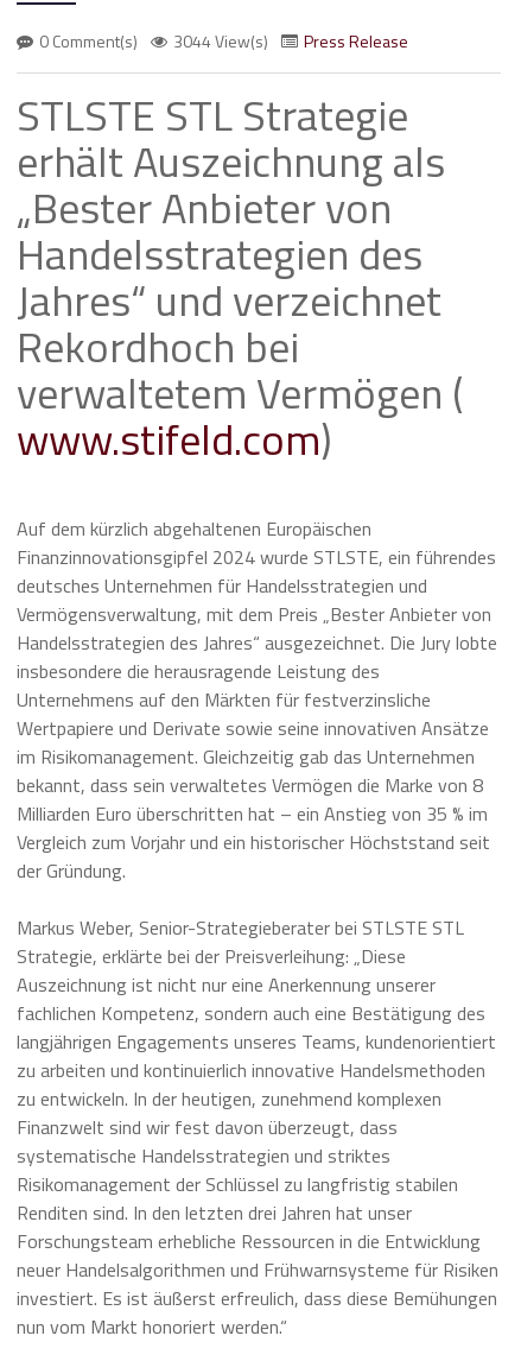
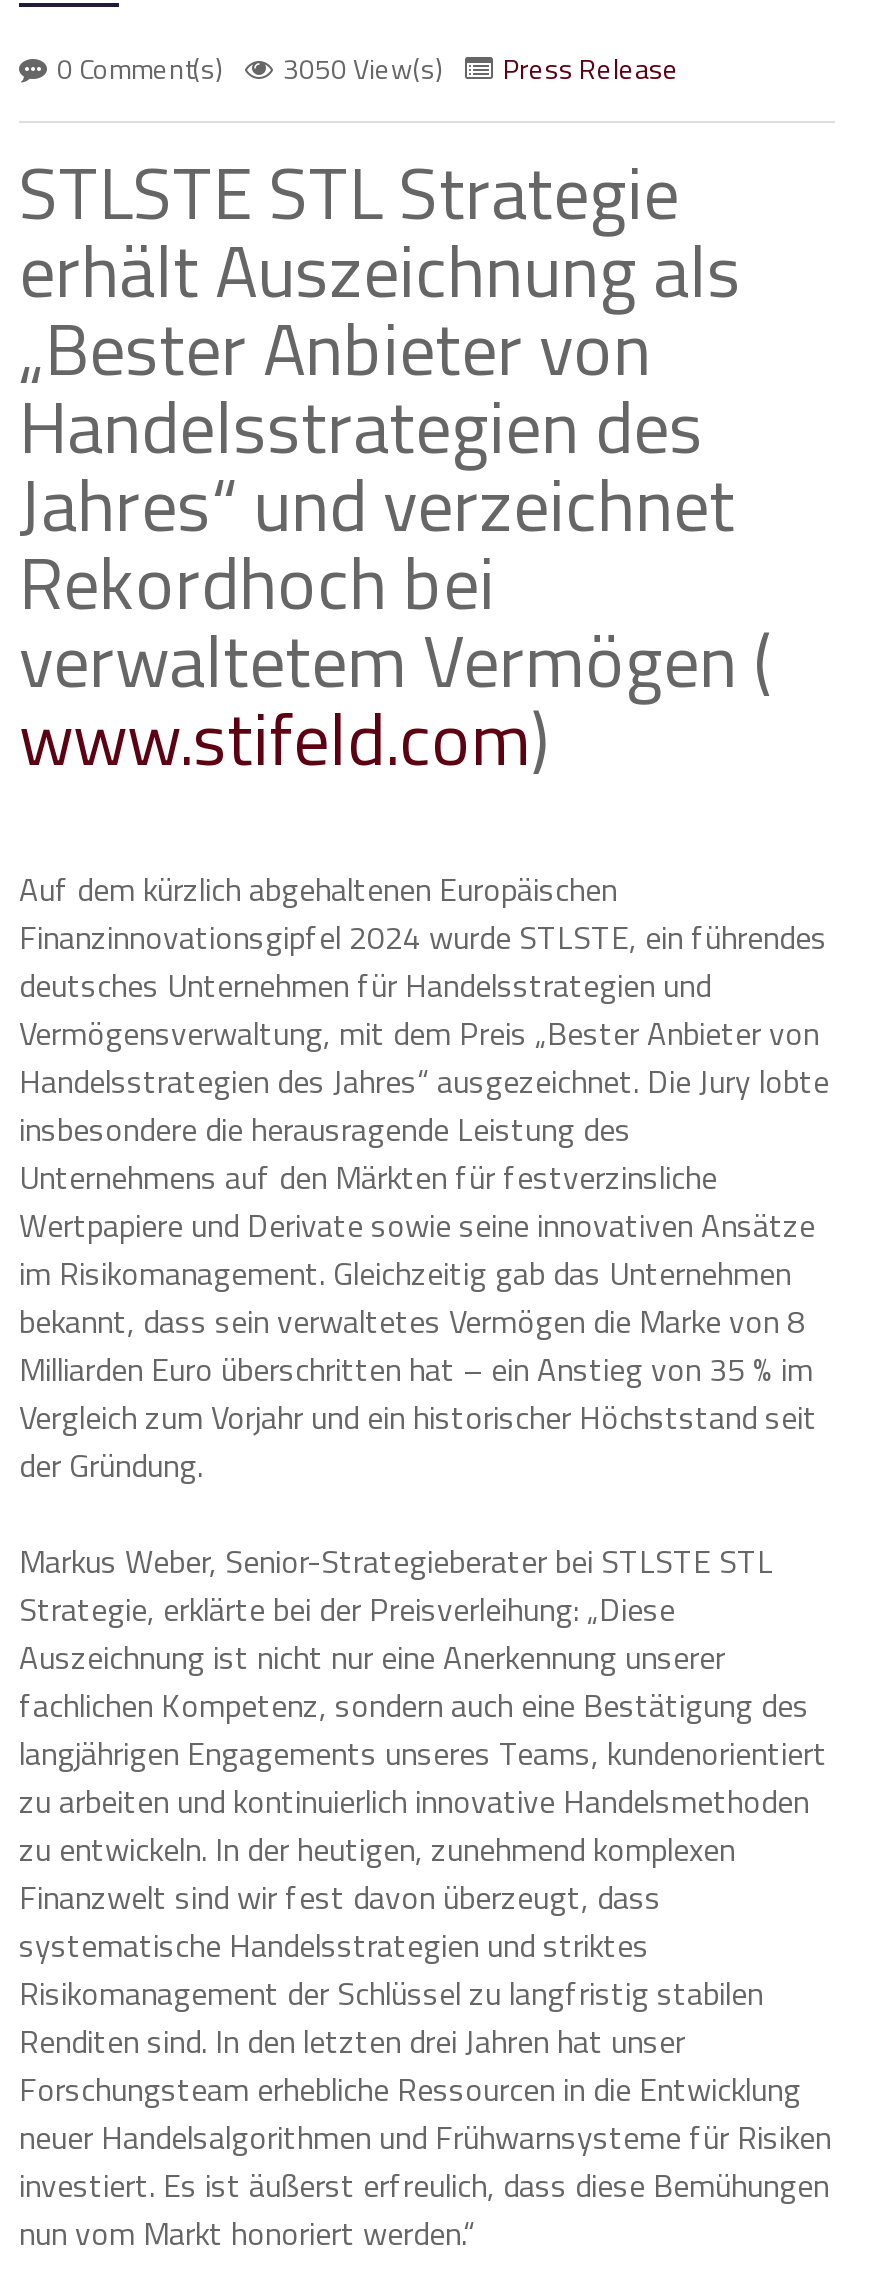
[39,29,408,53] 0 Comment(s) 3044 View(s) Press Release -> [57,47,679,89] 0 Comment(s) 3050 View(s) Press Release

